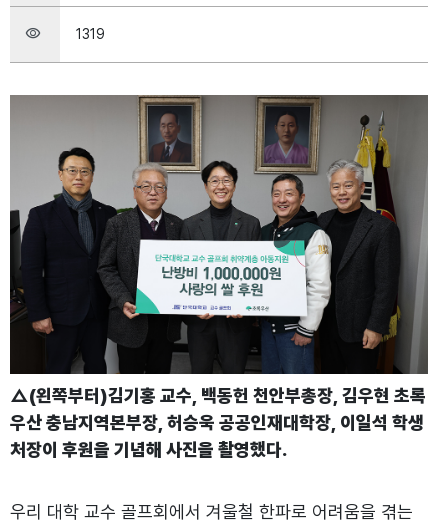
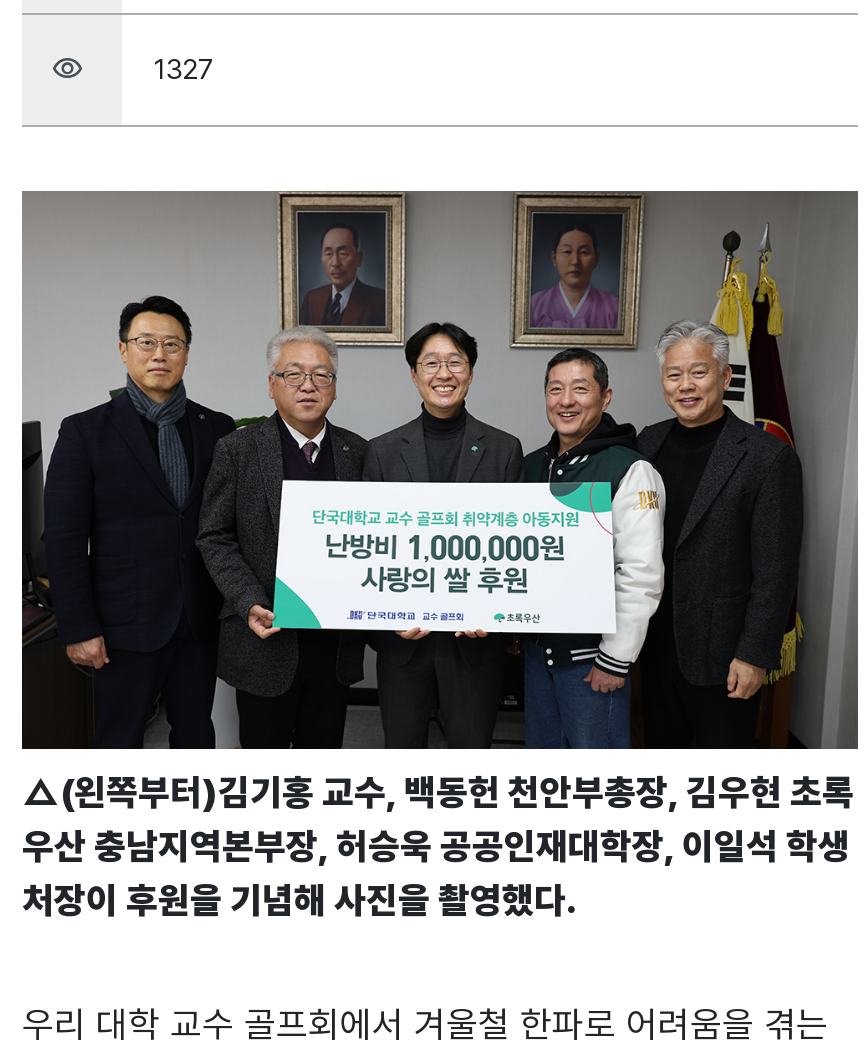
[76,26,105,42] 1319 -> [154,53,216,85] 1327

